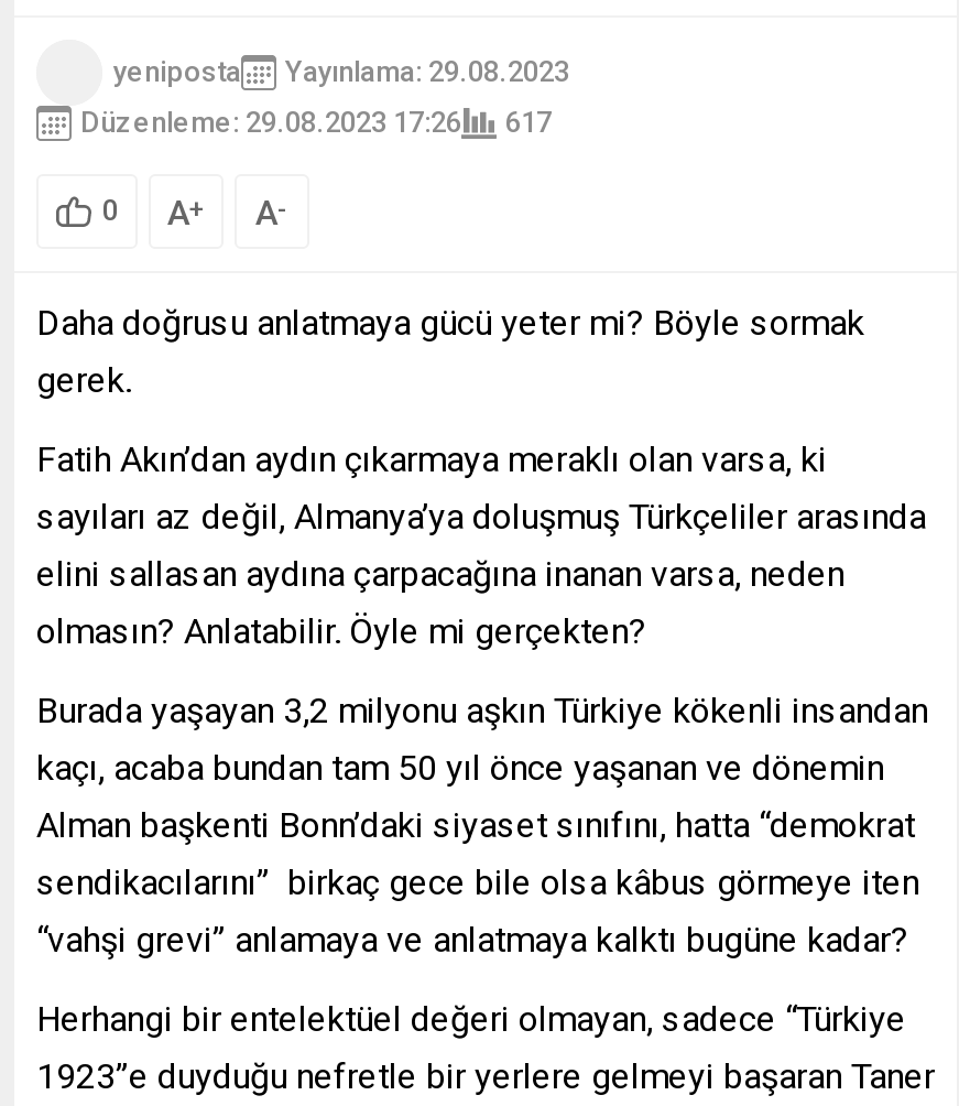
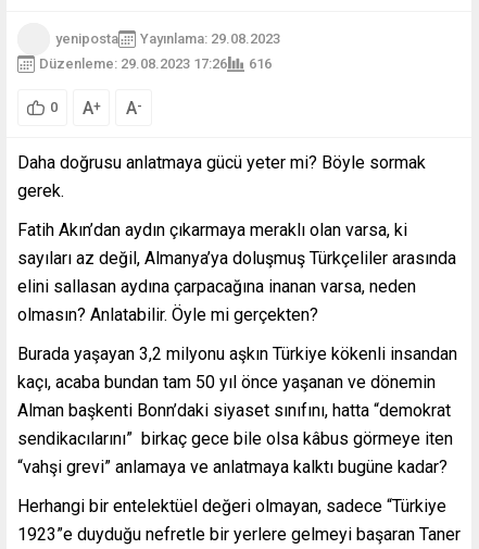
[80,106,552,139] Düzenleme: 29.08.2023 17:26 617 -> [39,55,272,72] Düzenleme: 29.08.2023 17:26 616

